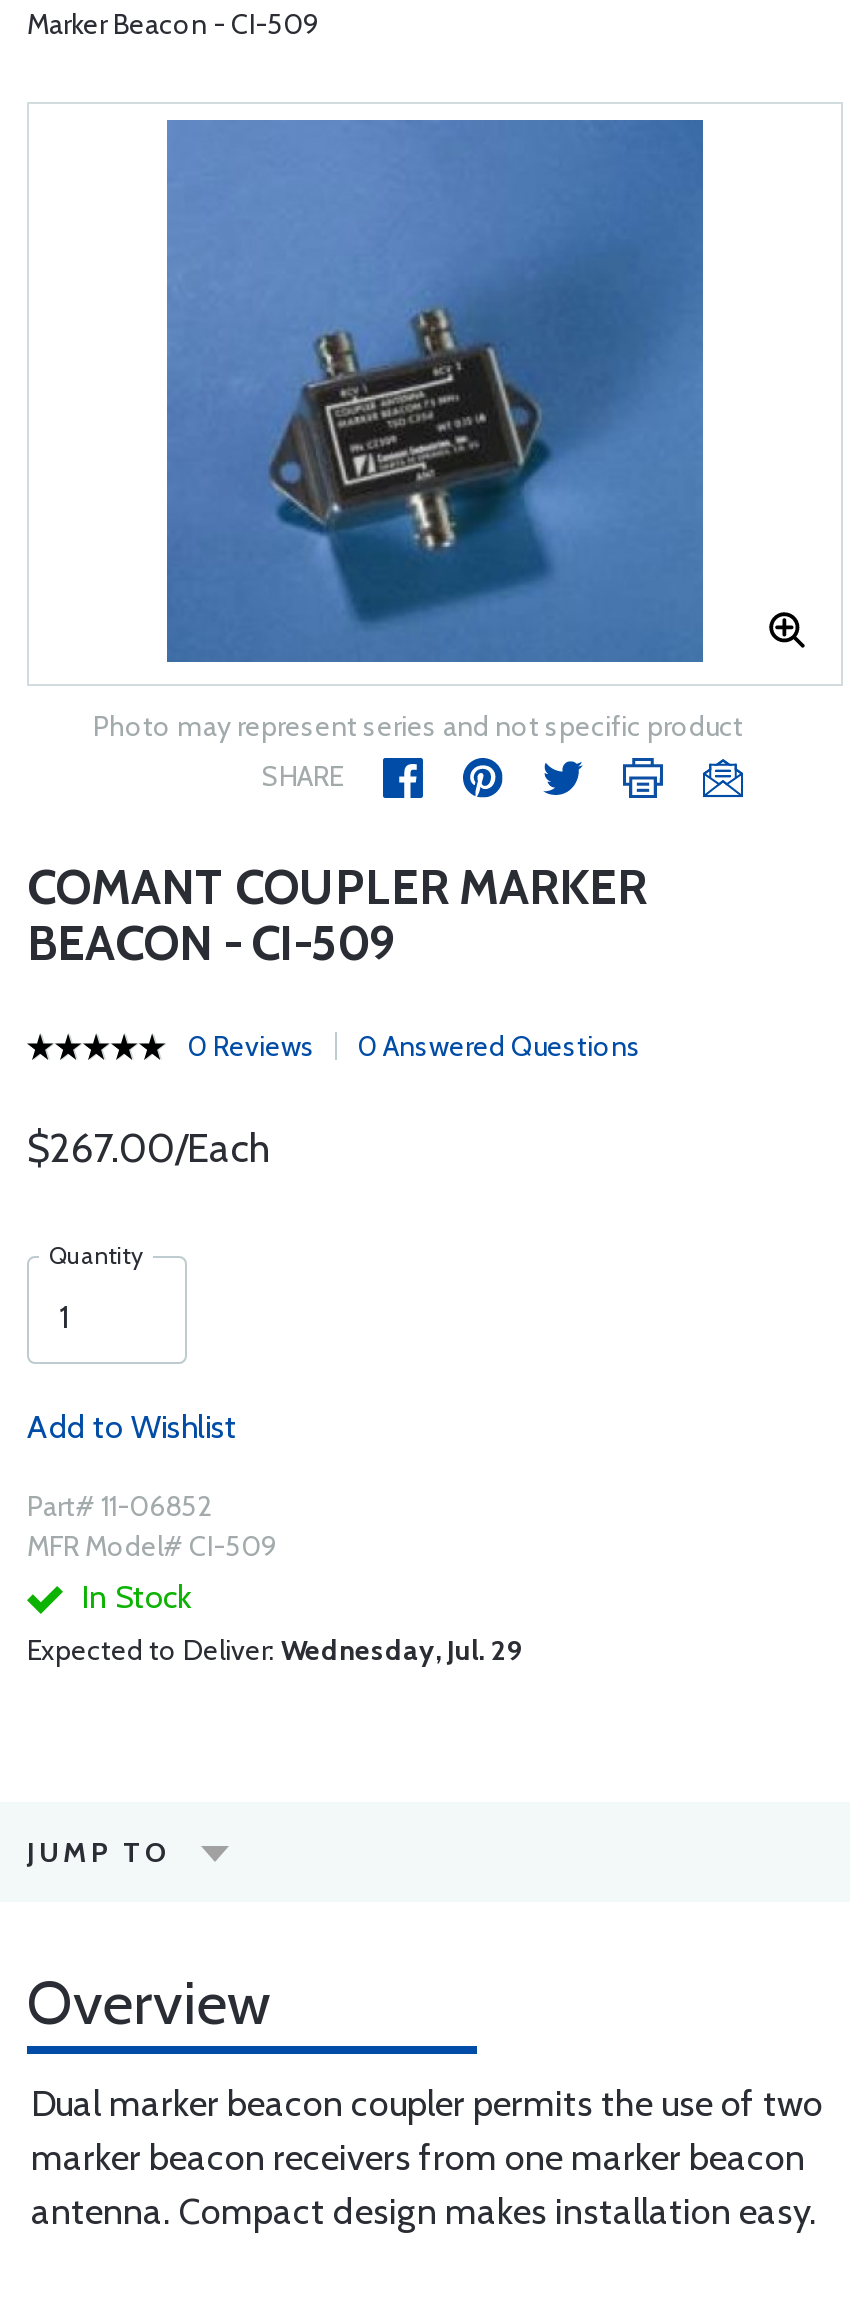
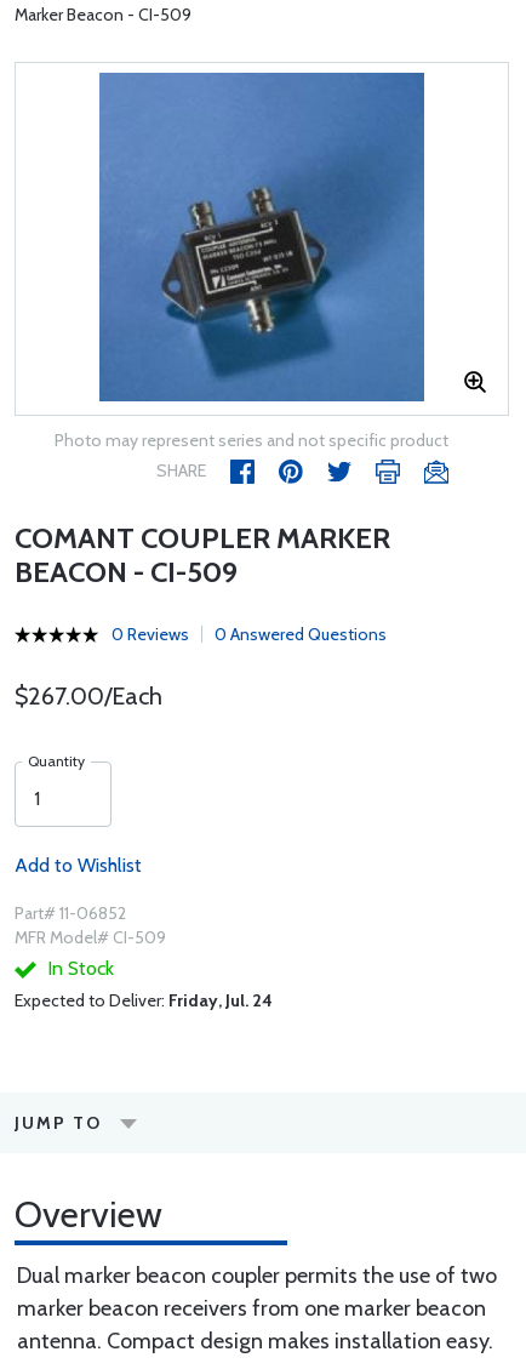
[27,1632,523,1668] Expected to Deliver: Wednesday, Jul. 29 -> [15,989,273,1011] Expected to Deliver: Friday, Jul. 24

